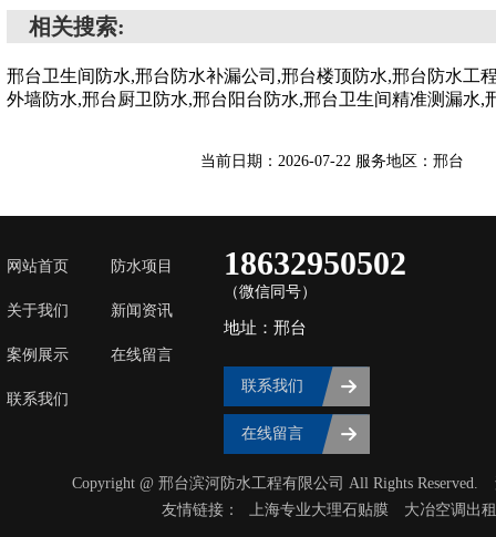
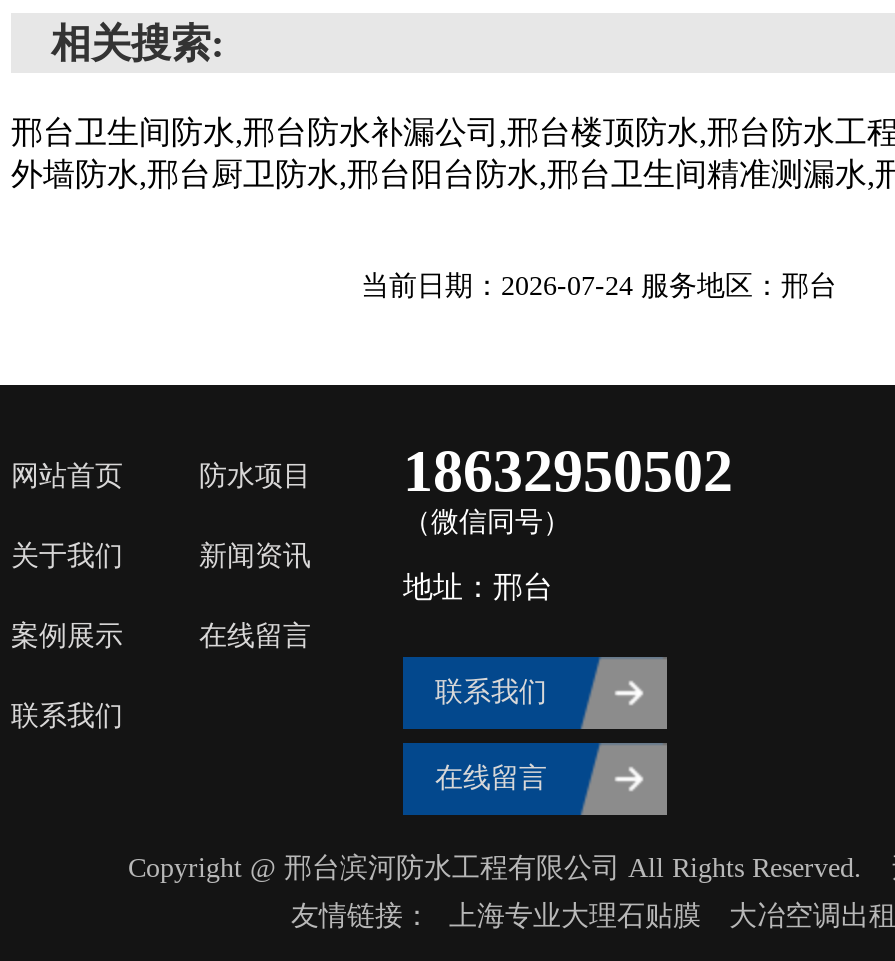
[200,153,464,170] 当前日期：2026-07-22 服务地区：邢台 -> [361,271,837,301] 当前日期：2026-07-24 服务地区：邢台

